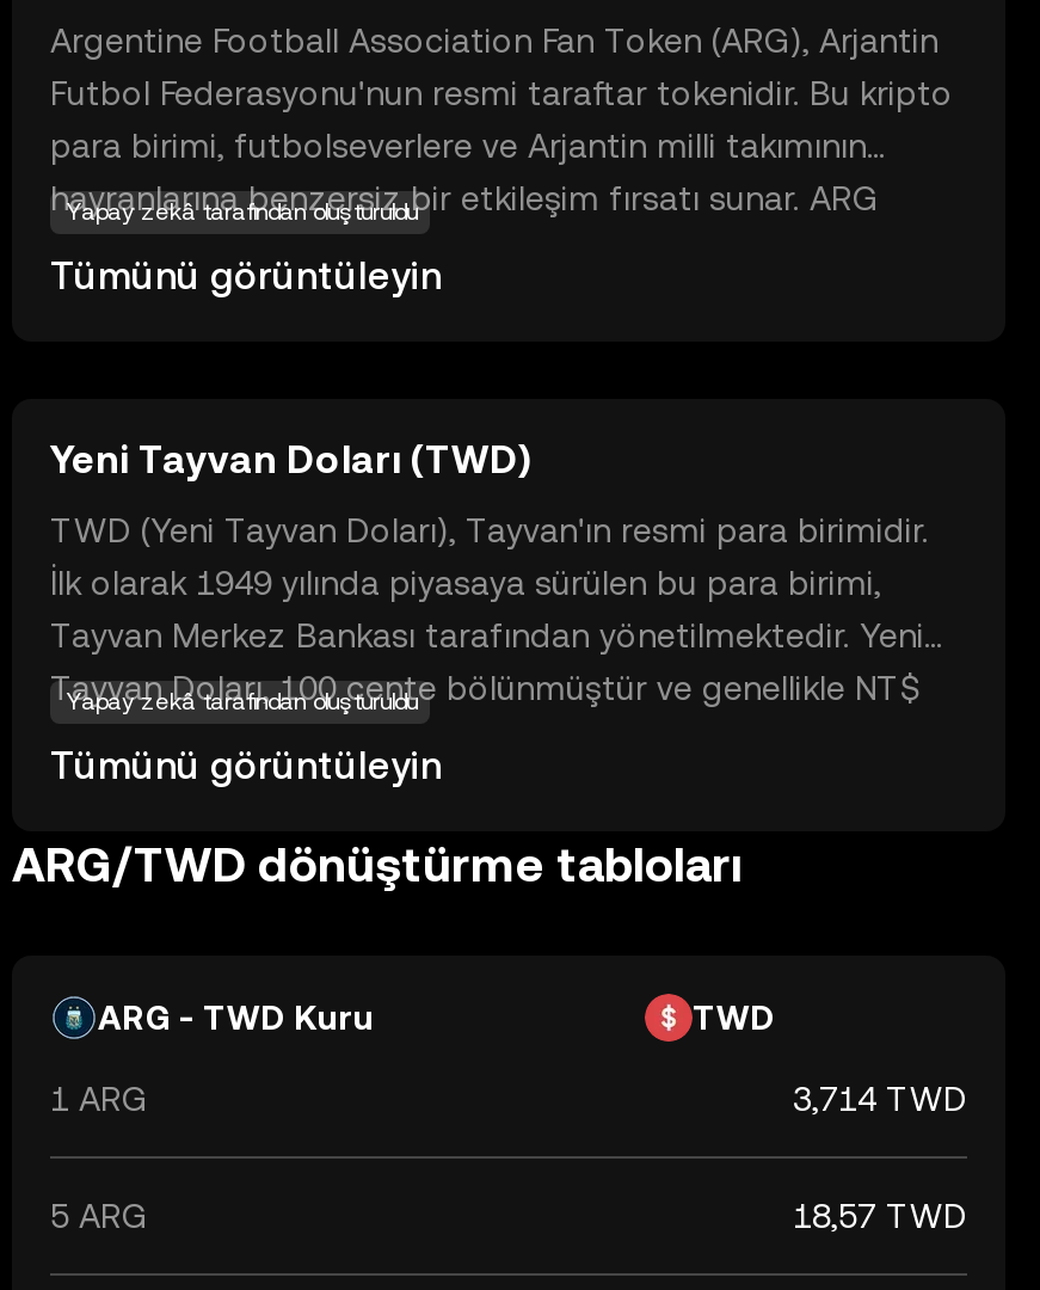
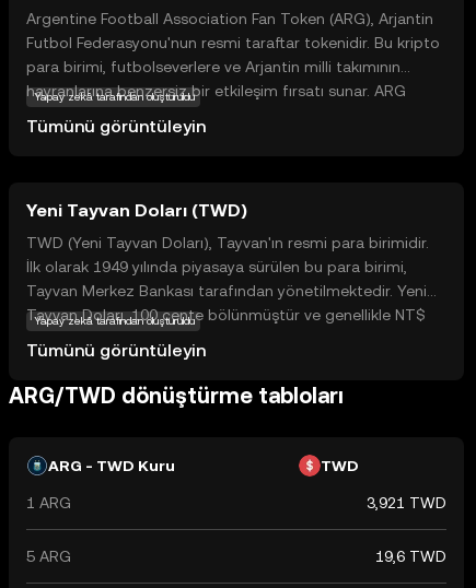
[793,1080,967,1118] 3,714 TWD -> [367,494,446,511] 3,921 TWD
[793,1197,967,1235] 18,57 TWD -> [375,548,446,565] 19,6 TWD

